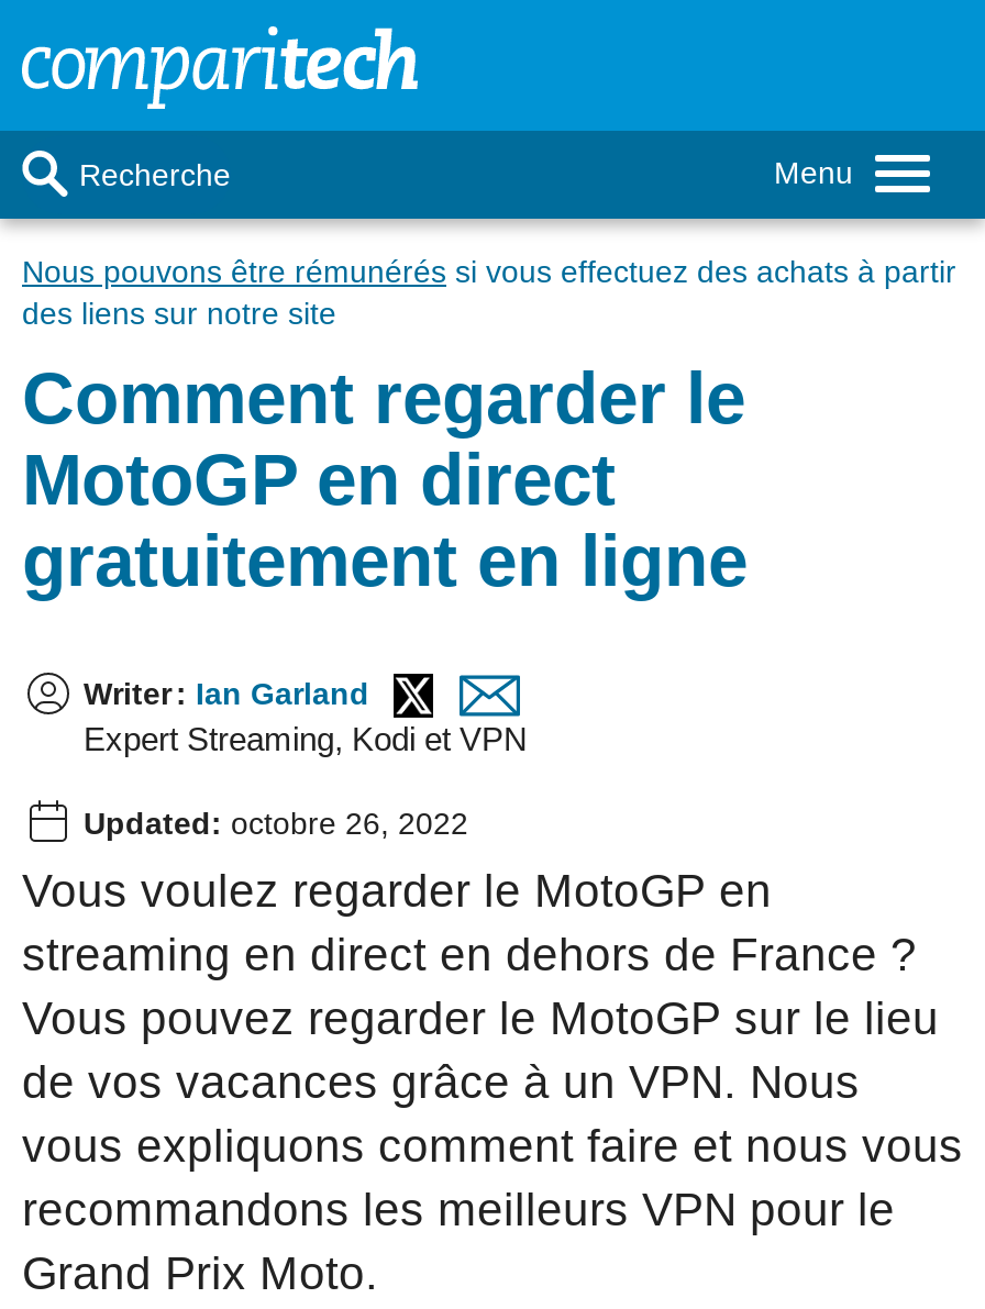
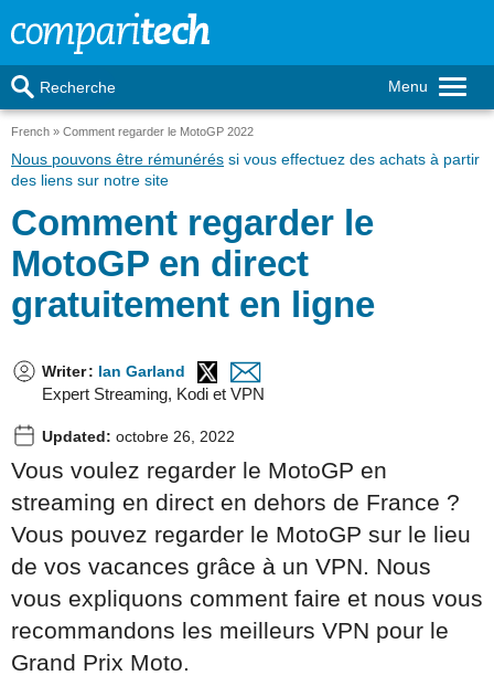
none -> [11,125,254,138] French | Comment regarder le MotoGP 2022

